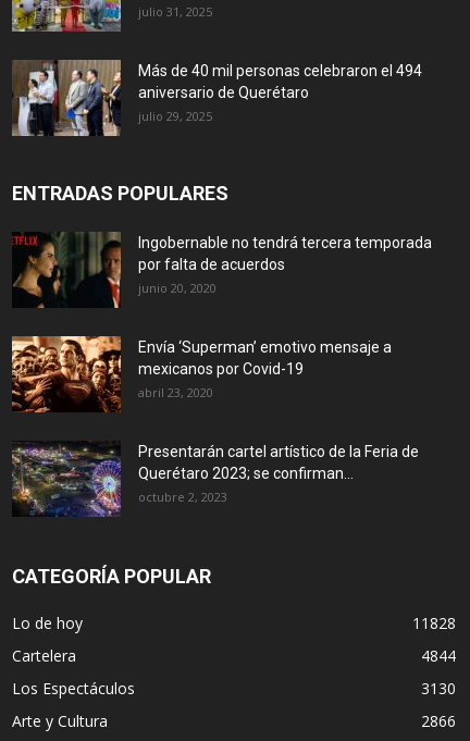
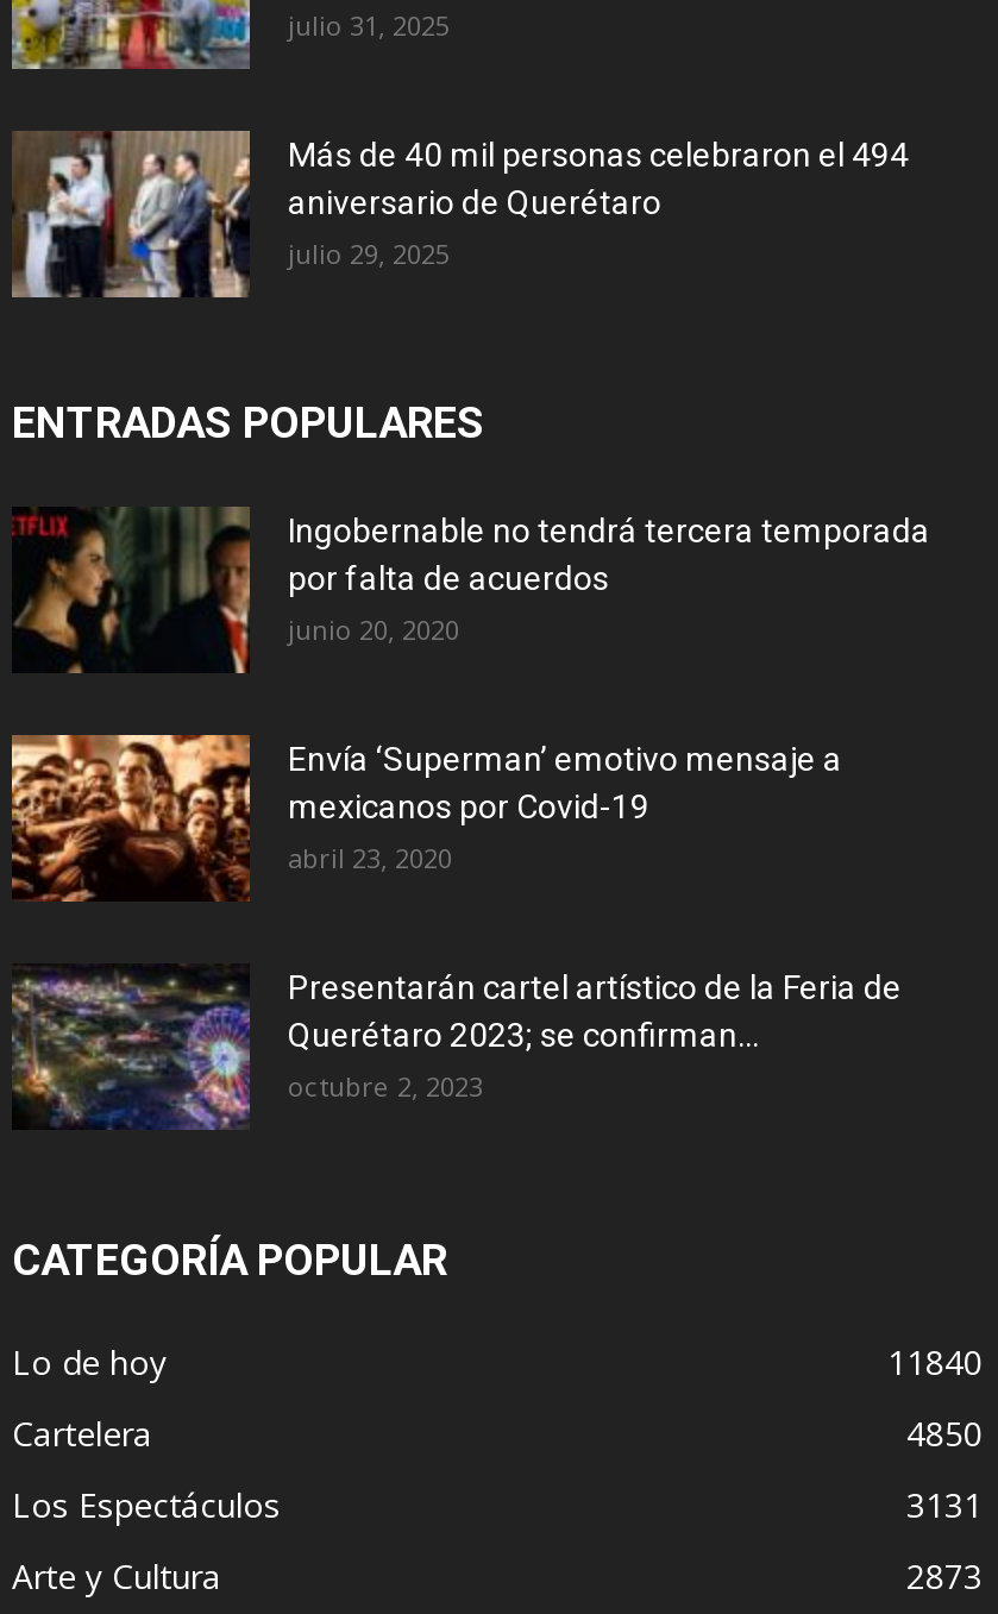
[412,613,456,634] 11828 -> [887,1340,983,1385] 11840
[421,646,456,666] 4844 -> [906,1411,983,1457] 4850
[421,678,456,699] 3130 -> [906,1483,983,1528] 3131
[421,711,456,732] 2866 -> [906,1554,983,1599] 2873

